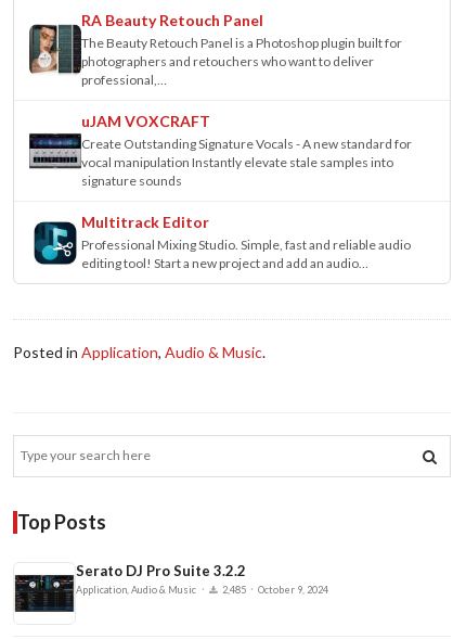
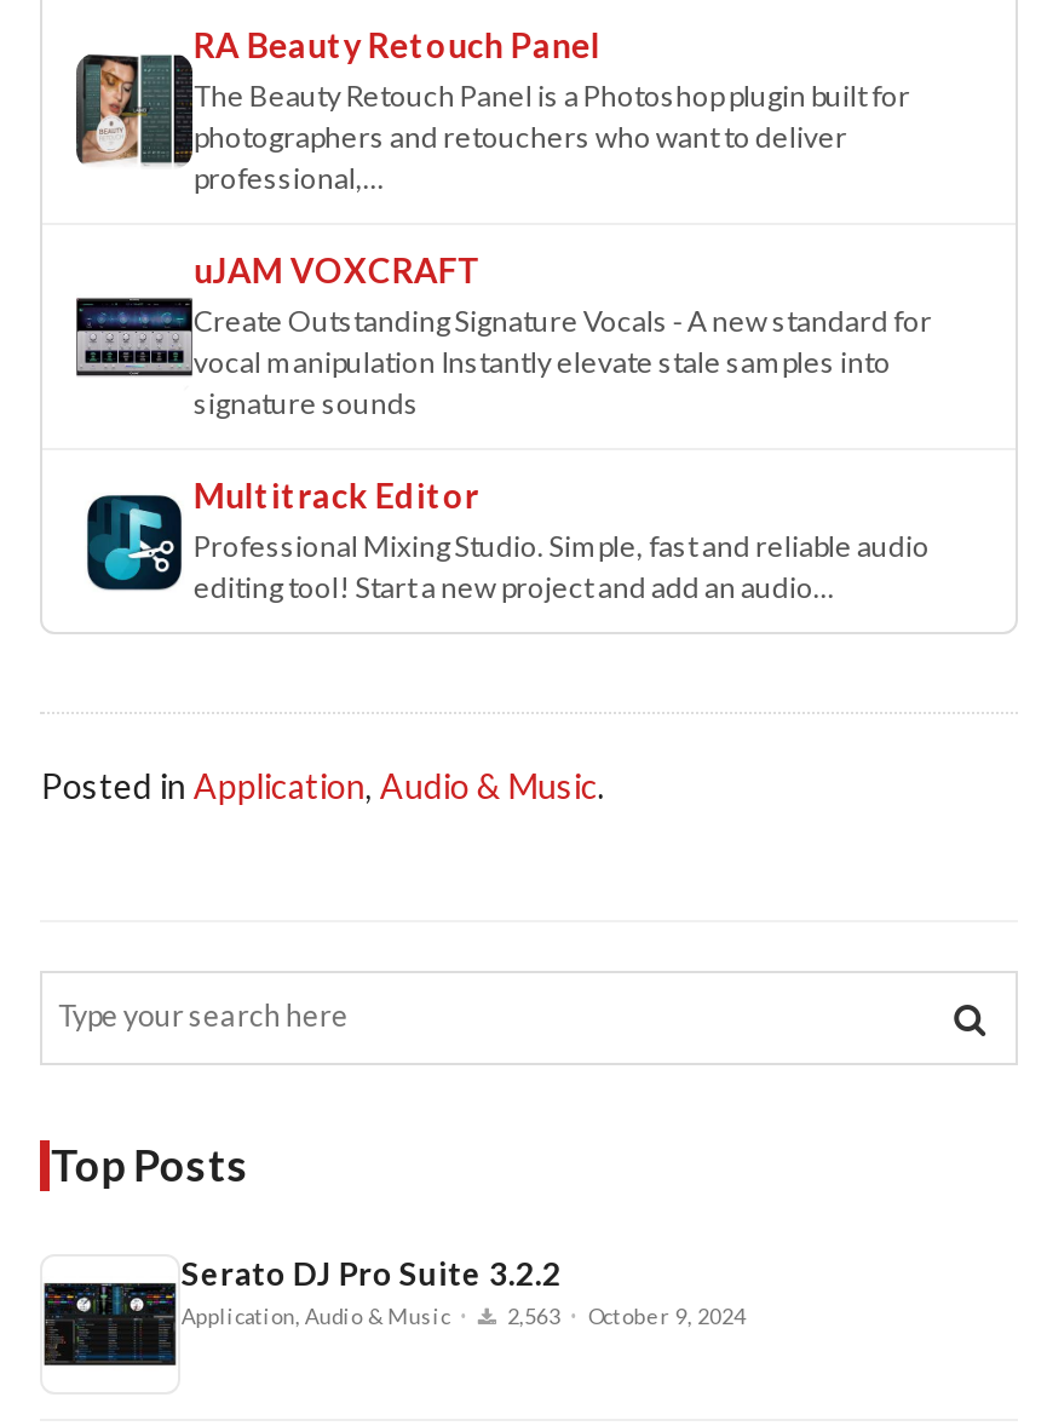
[220,582,329,596] 2,485 · October 9, 2024 -> [502,1299,745,1330] 2,563 · October 9, 2024

